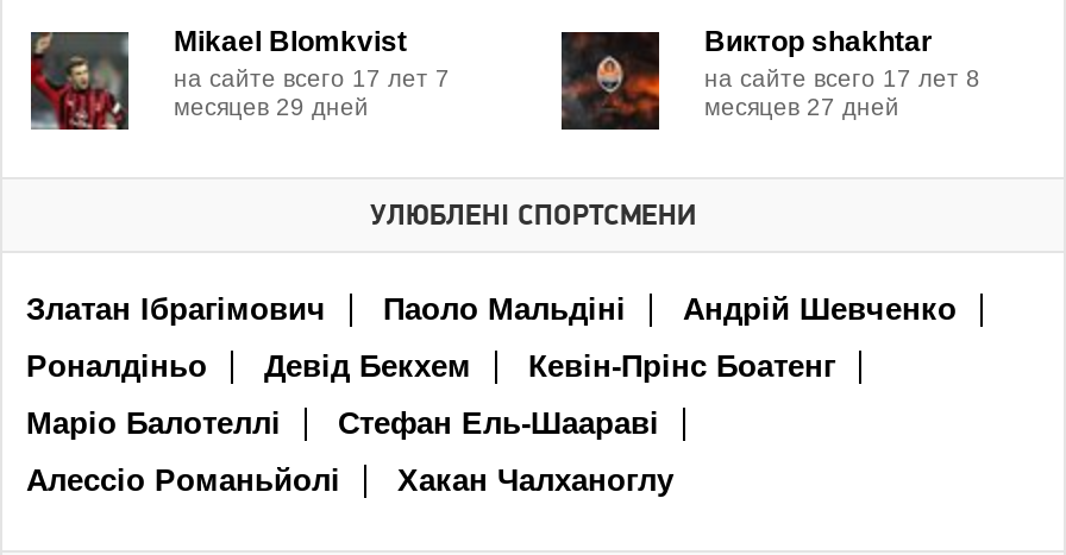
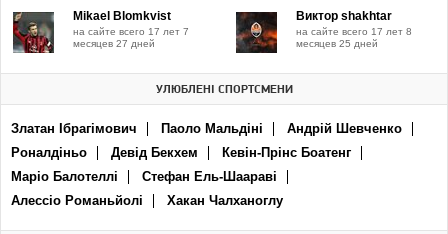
[174,94,369,120] месяцев 29 дней -> [73,38,155,49] месяцев 27 дней
[704,94,899,120] месяцев 27 дней -> [296,38,378,49] месяцев 25 дней

